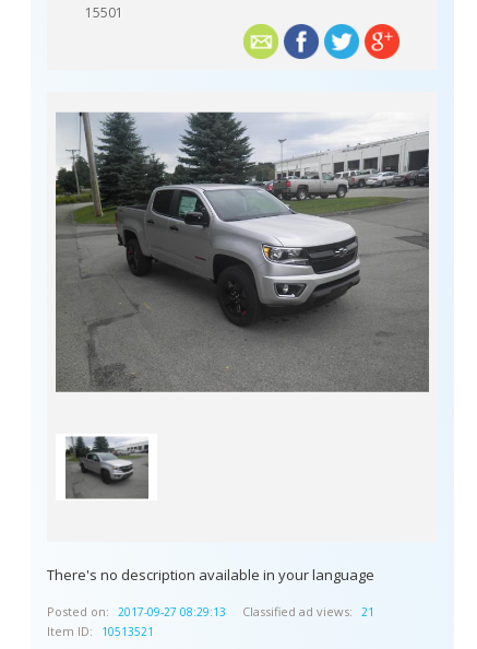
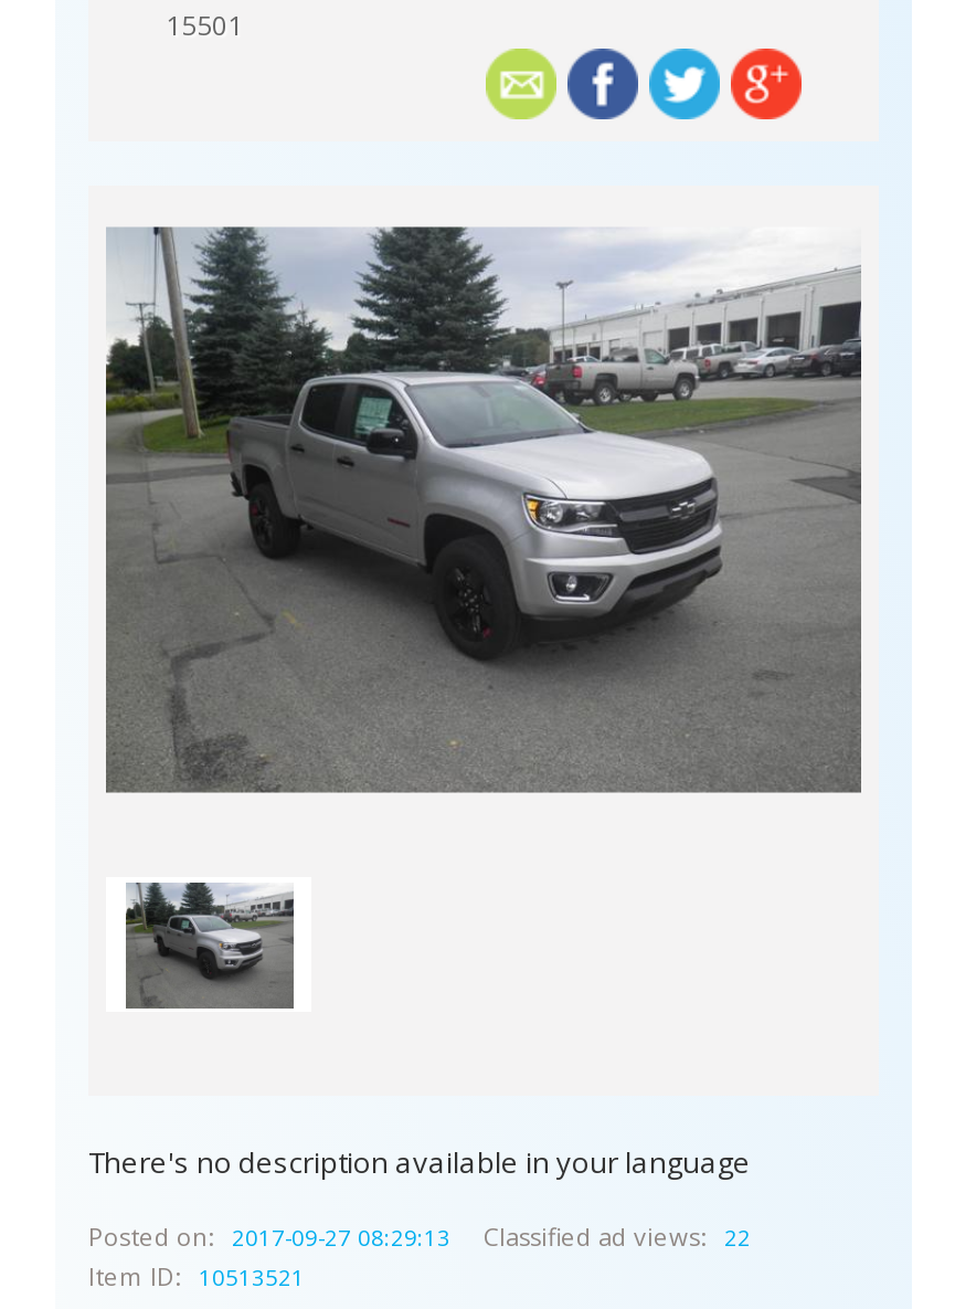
[242,603,374,620] Classified ad views: 21 -> [484,1220,751,1253] Classified ad views: 22

